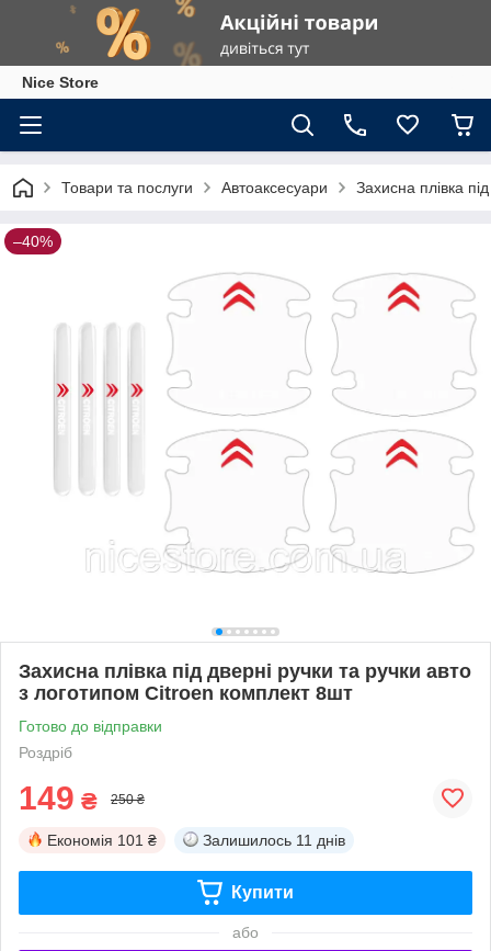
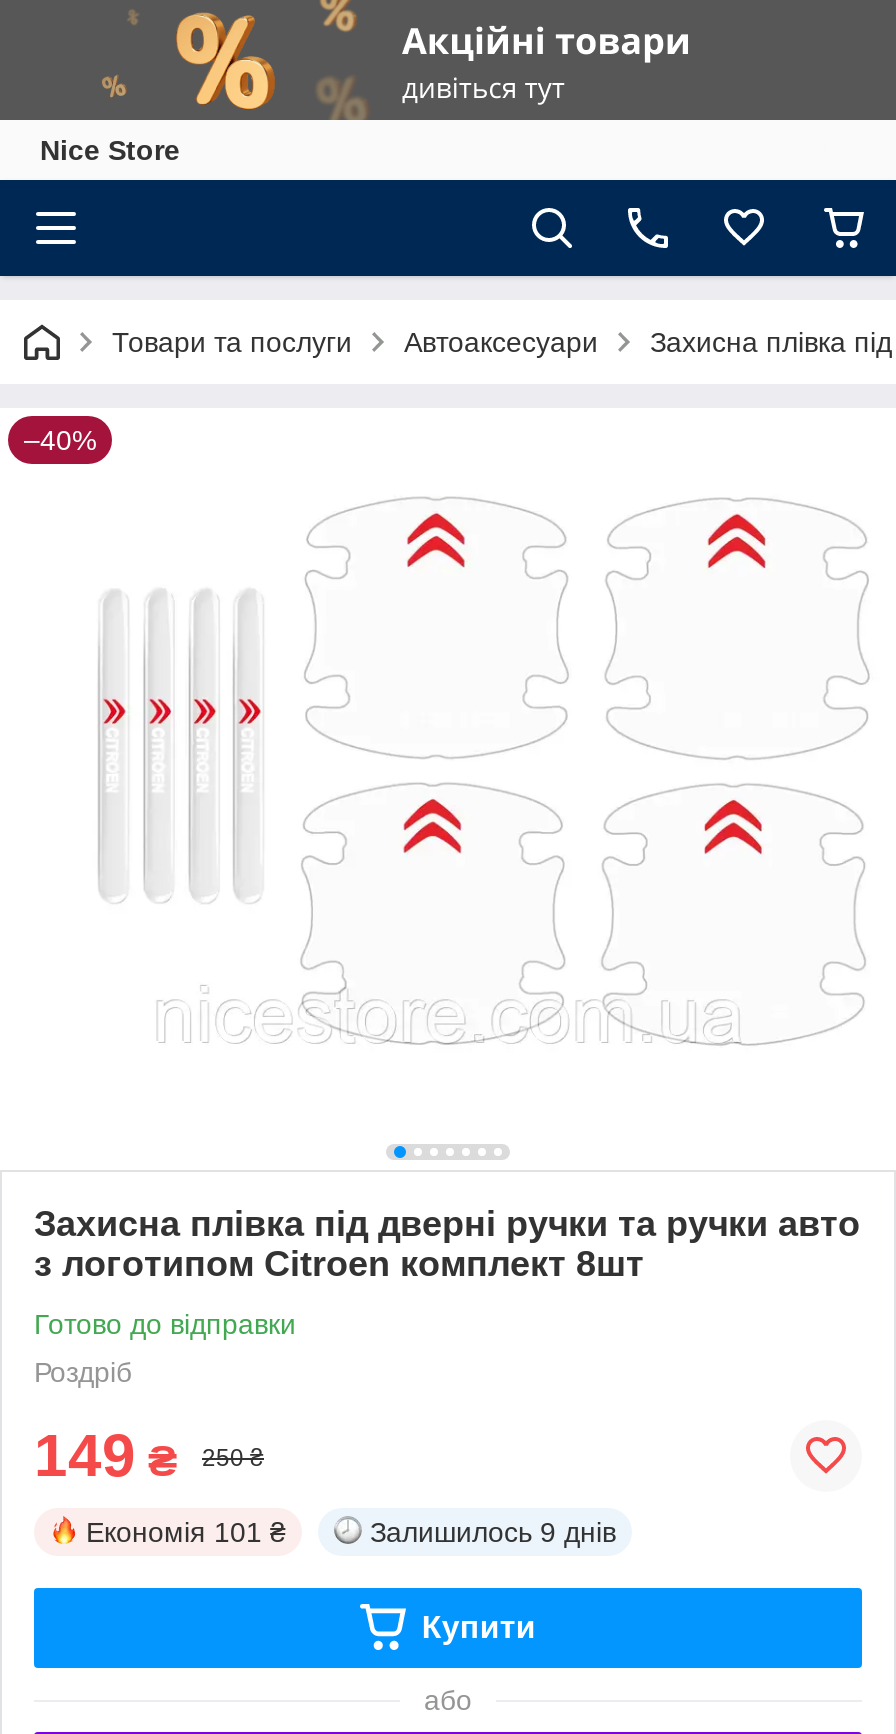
[203,831,345,849] Залишилось 11 днів -> [370,1516,616,1548] Залишилось 9 днів

